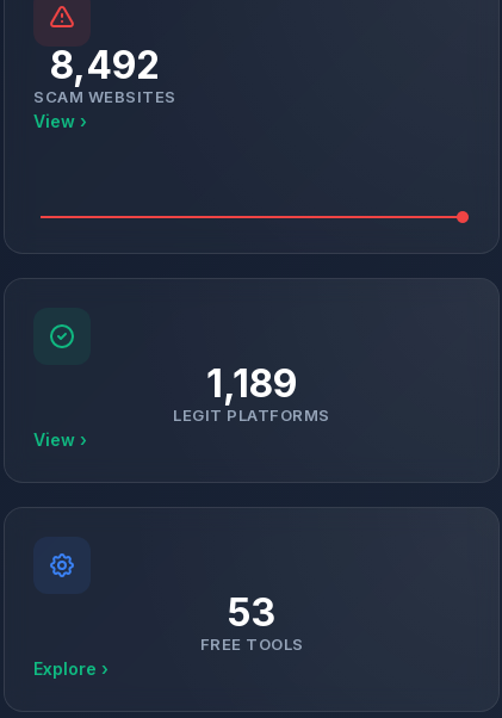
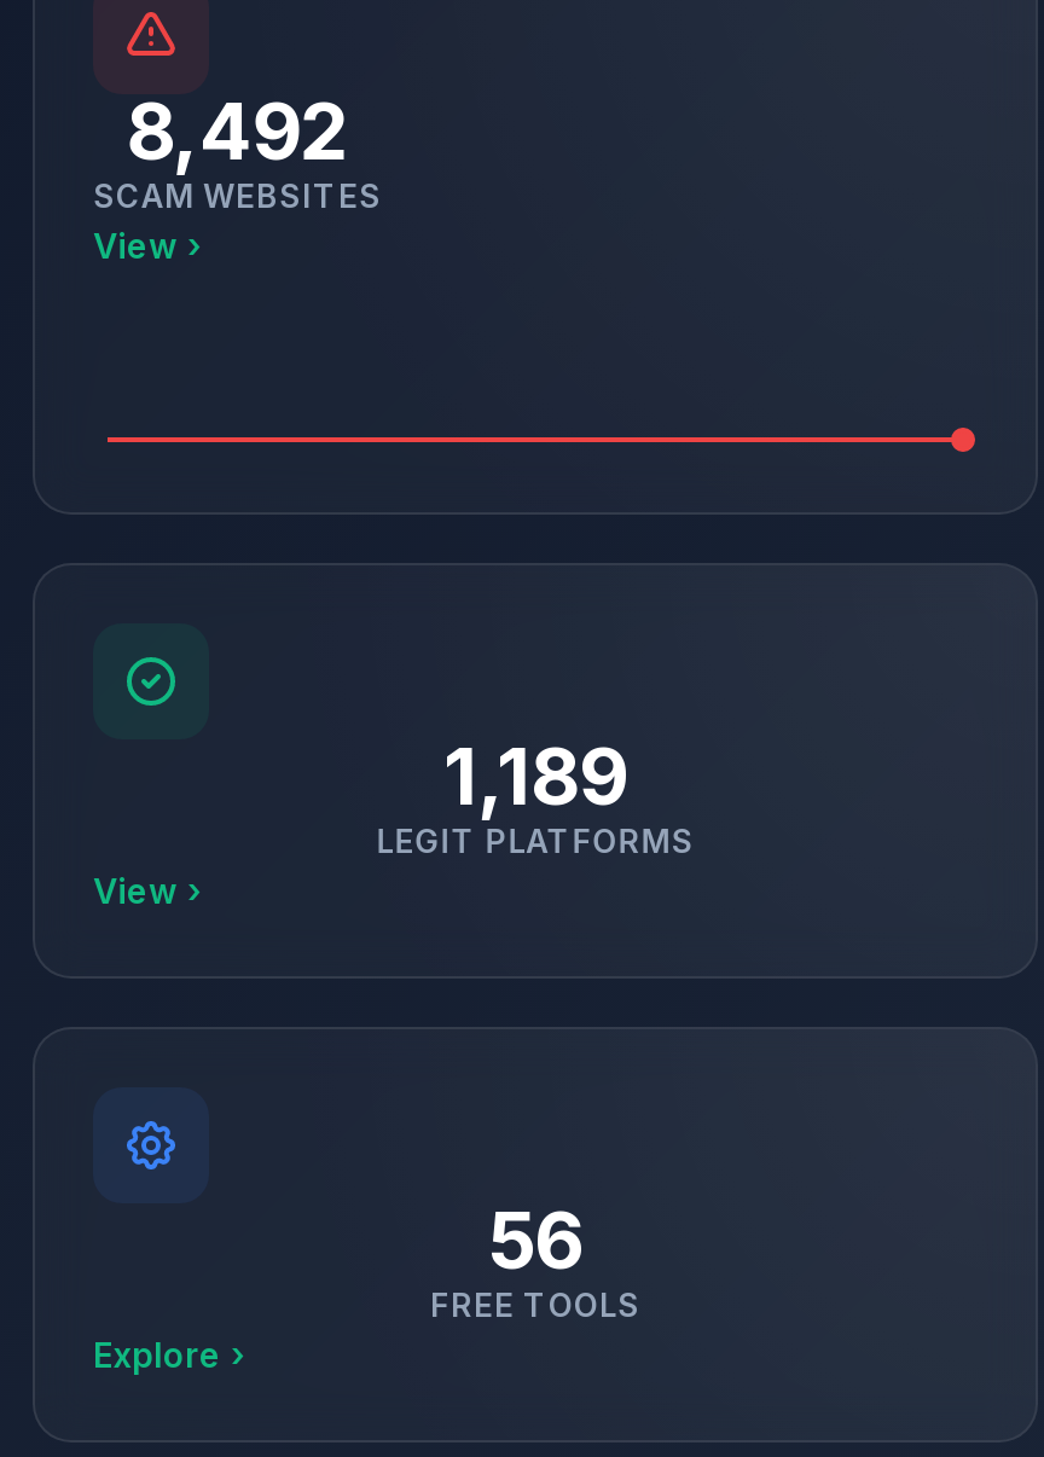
[228,589,275,636] 53 -> [488,1194,582,1288] 56

